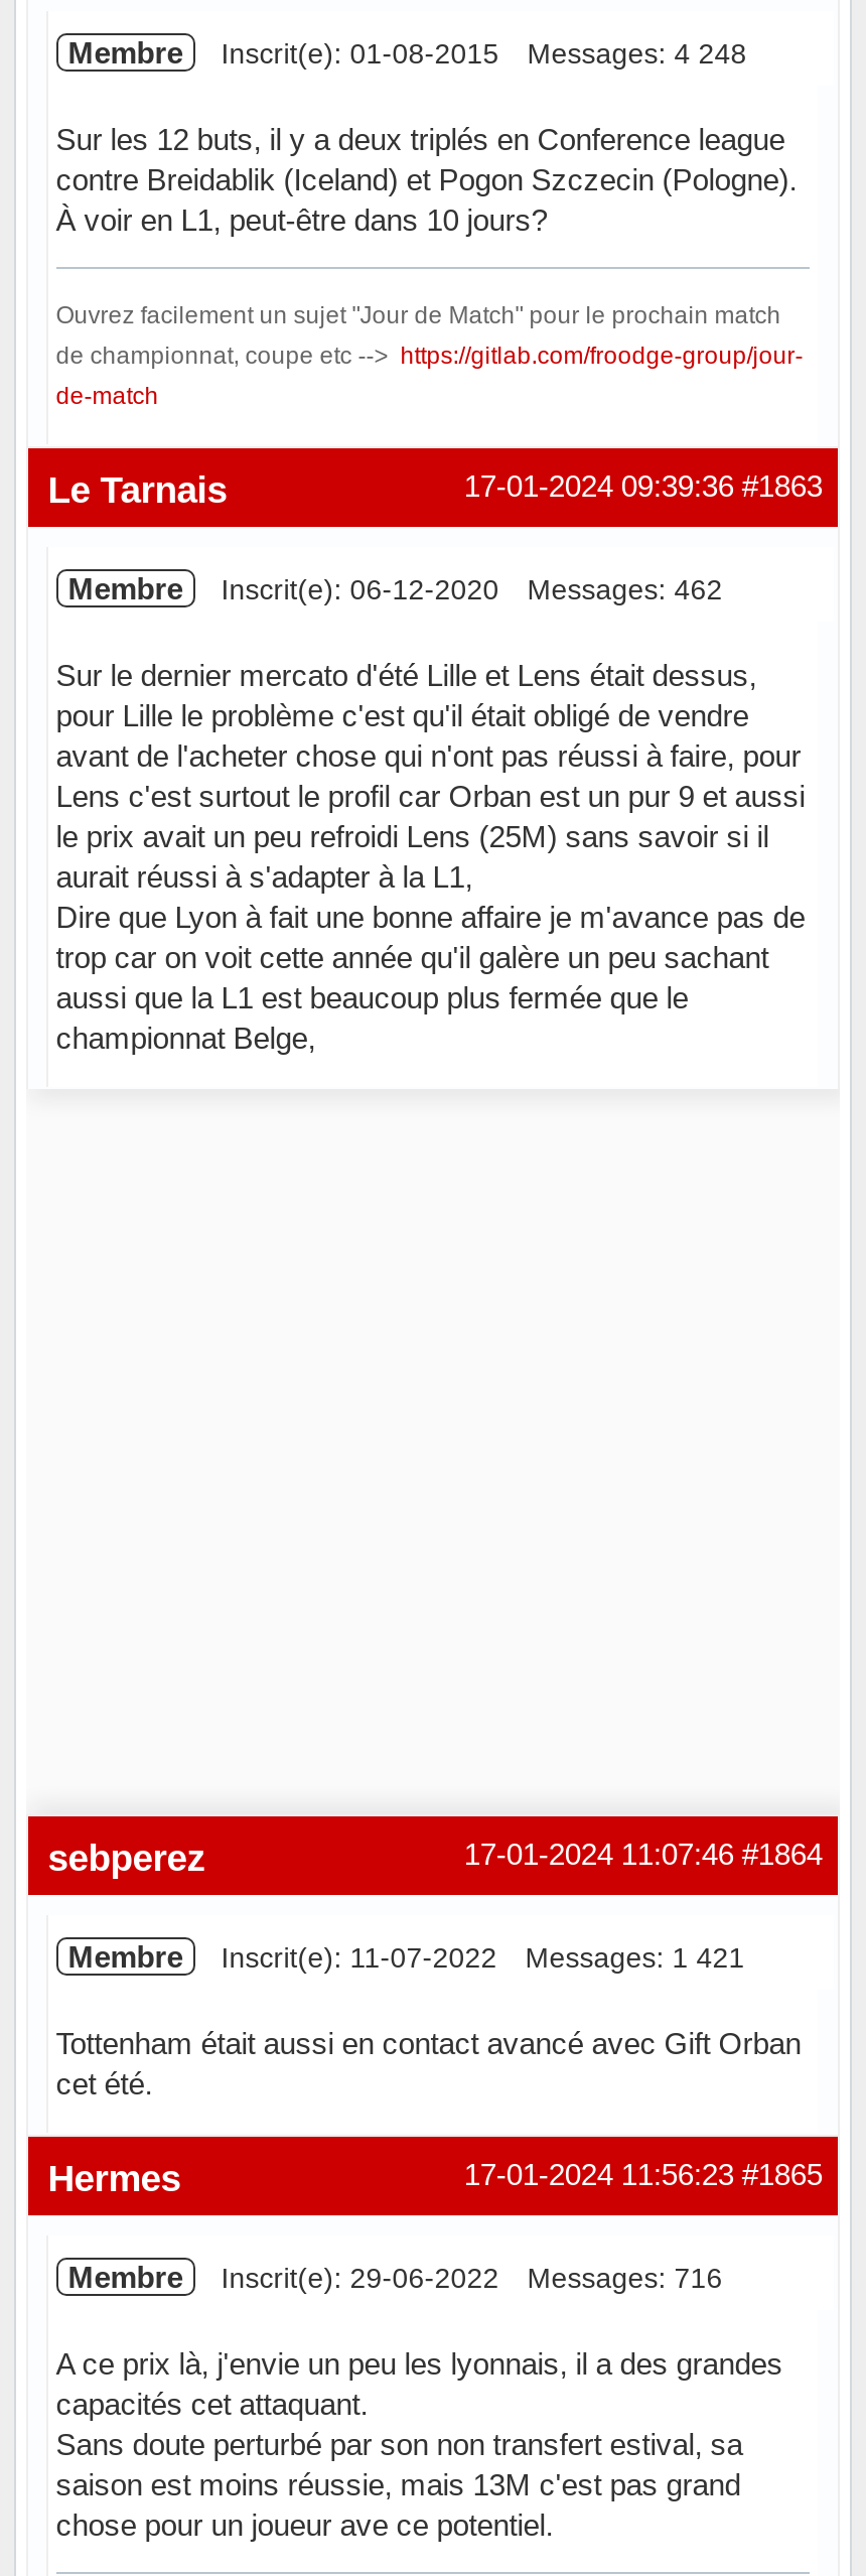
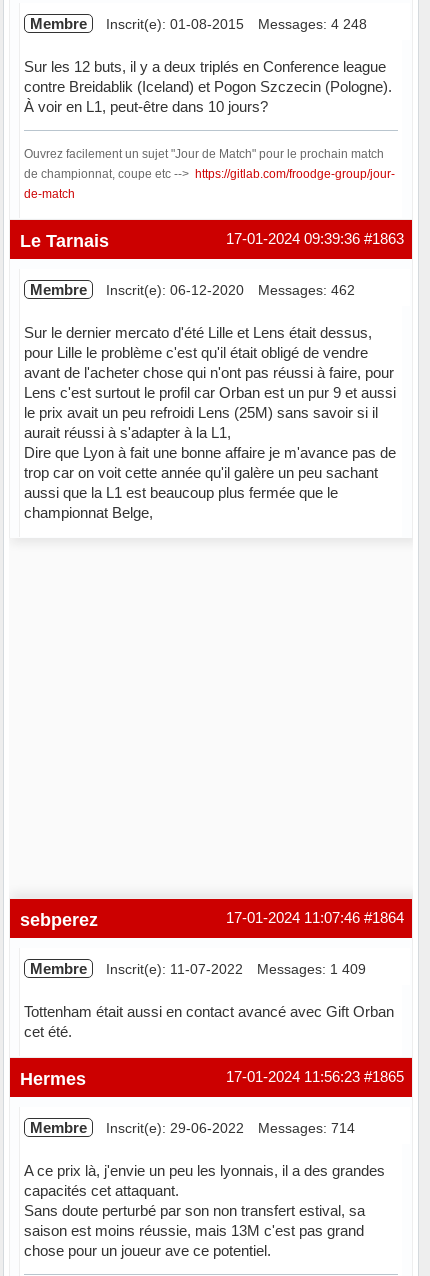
[68,1940,745,1974] Membre Inscrit(e): 11-07-2022 Messages: 1 421 -> [30,960,366,977] Membre Inscrit(e): 11-07-2022 Messages: 1 409
[68,2260,722,2294] Membre Inscrit(e): 29-06-2022 Messages: 716 -> [30,1119,355,1136] Membre Inscrit(e): 29-06-2022 Messages: 714

